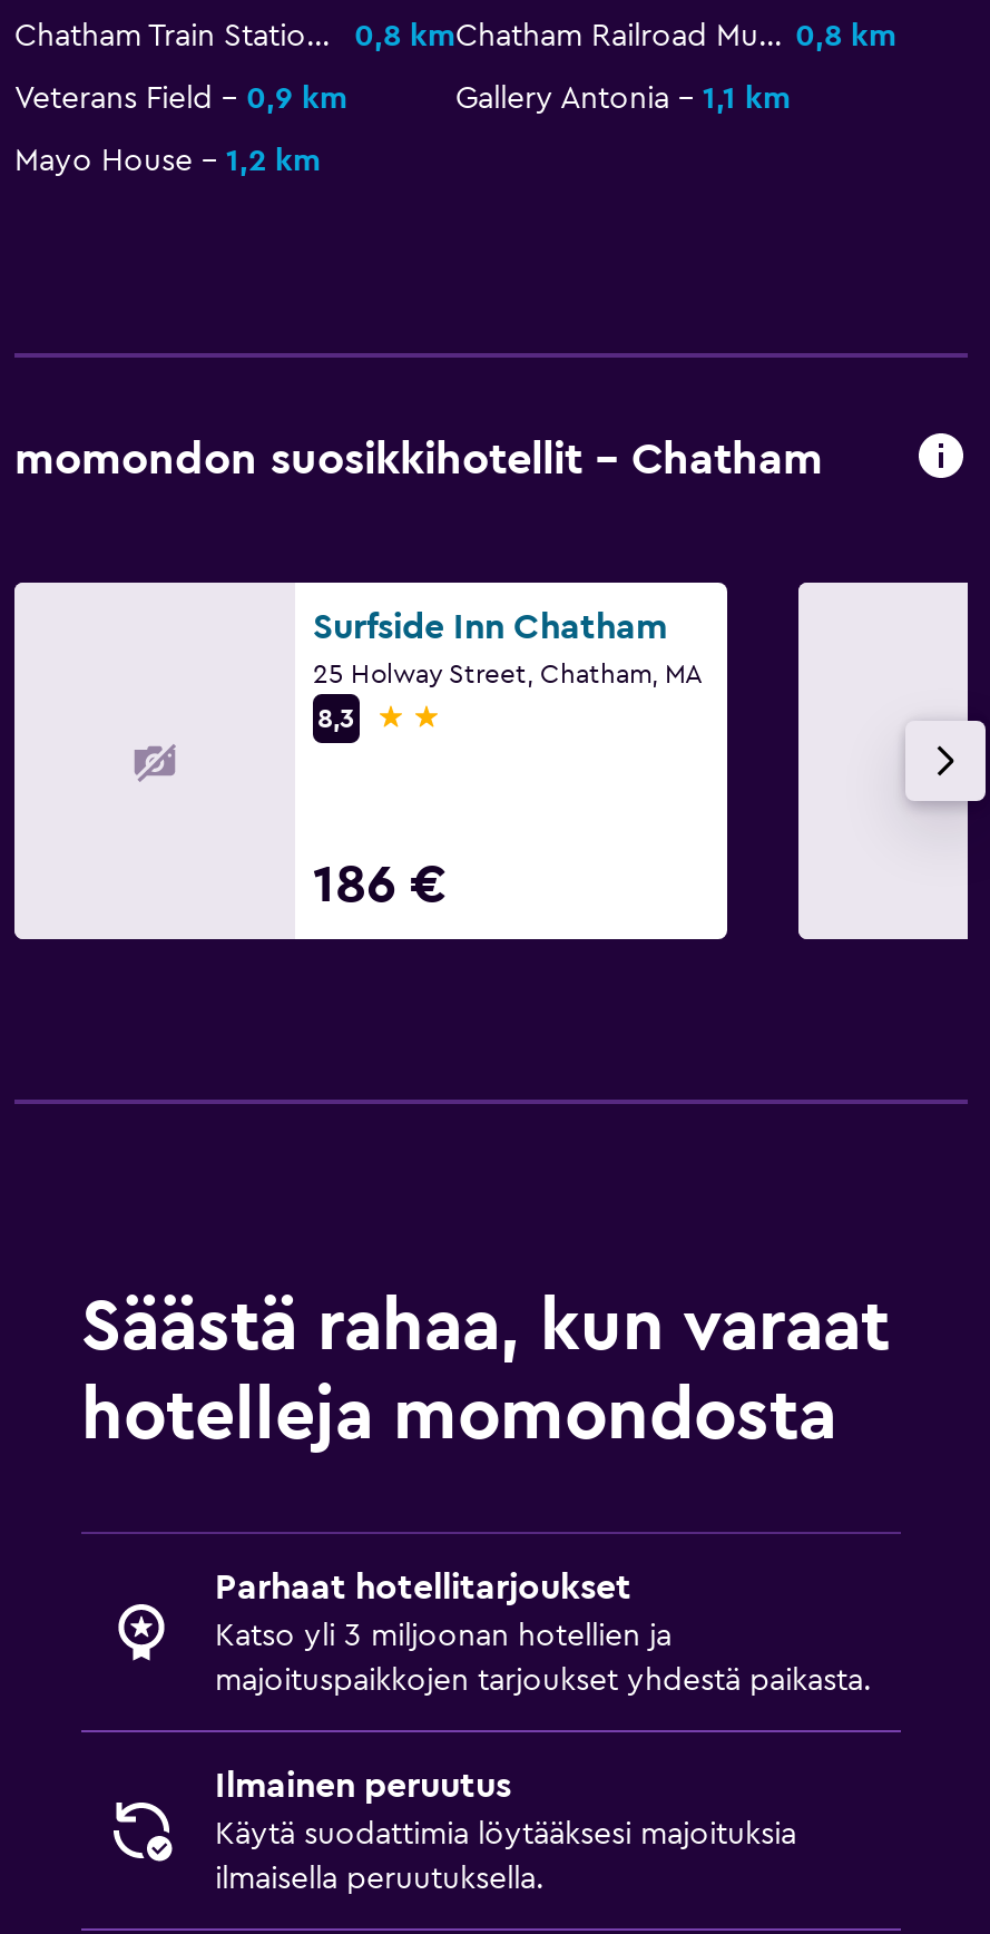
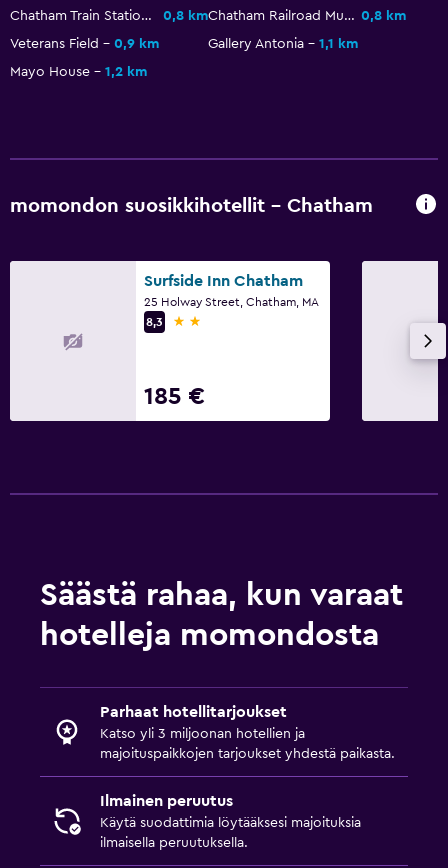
[313,858,447,911] 186 € -> [144,384,205,408] 185 €

